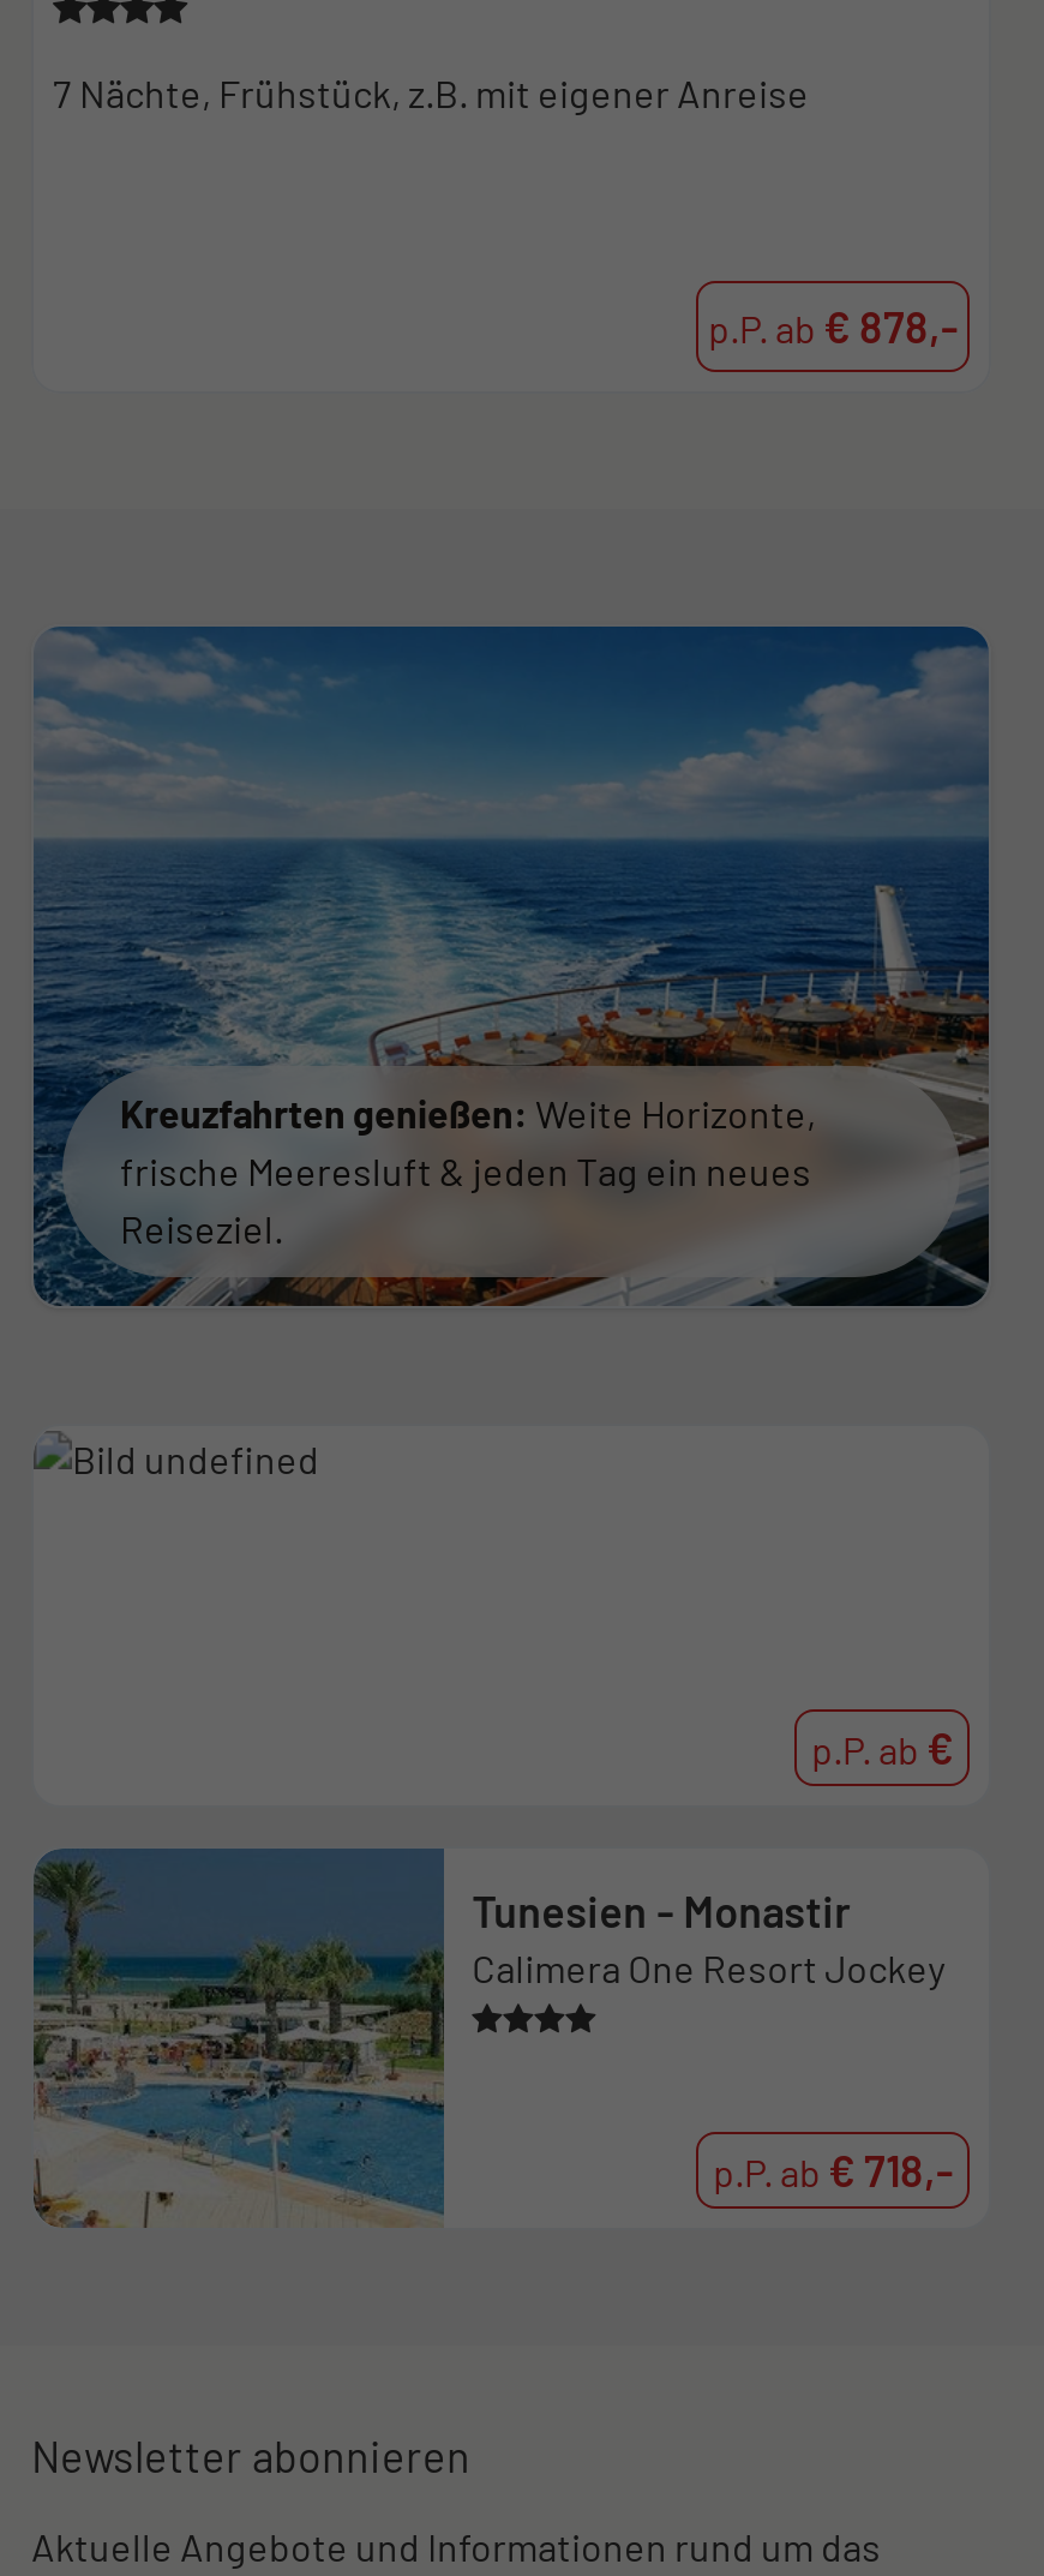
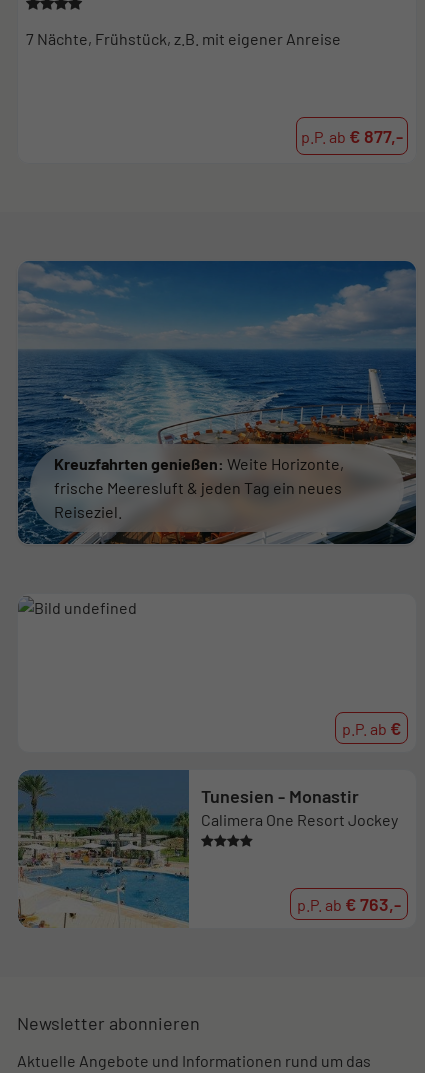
[708,300,958,353] p.P. ab € 878,- -> [301,125,403,147] p.P. ab € 877,-
[713,2144,953,2197] p.P. ab € 718,- -> [297,893,401,915] p.P. ab € 763,-

